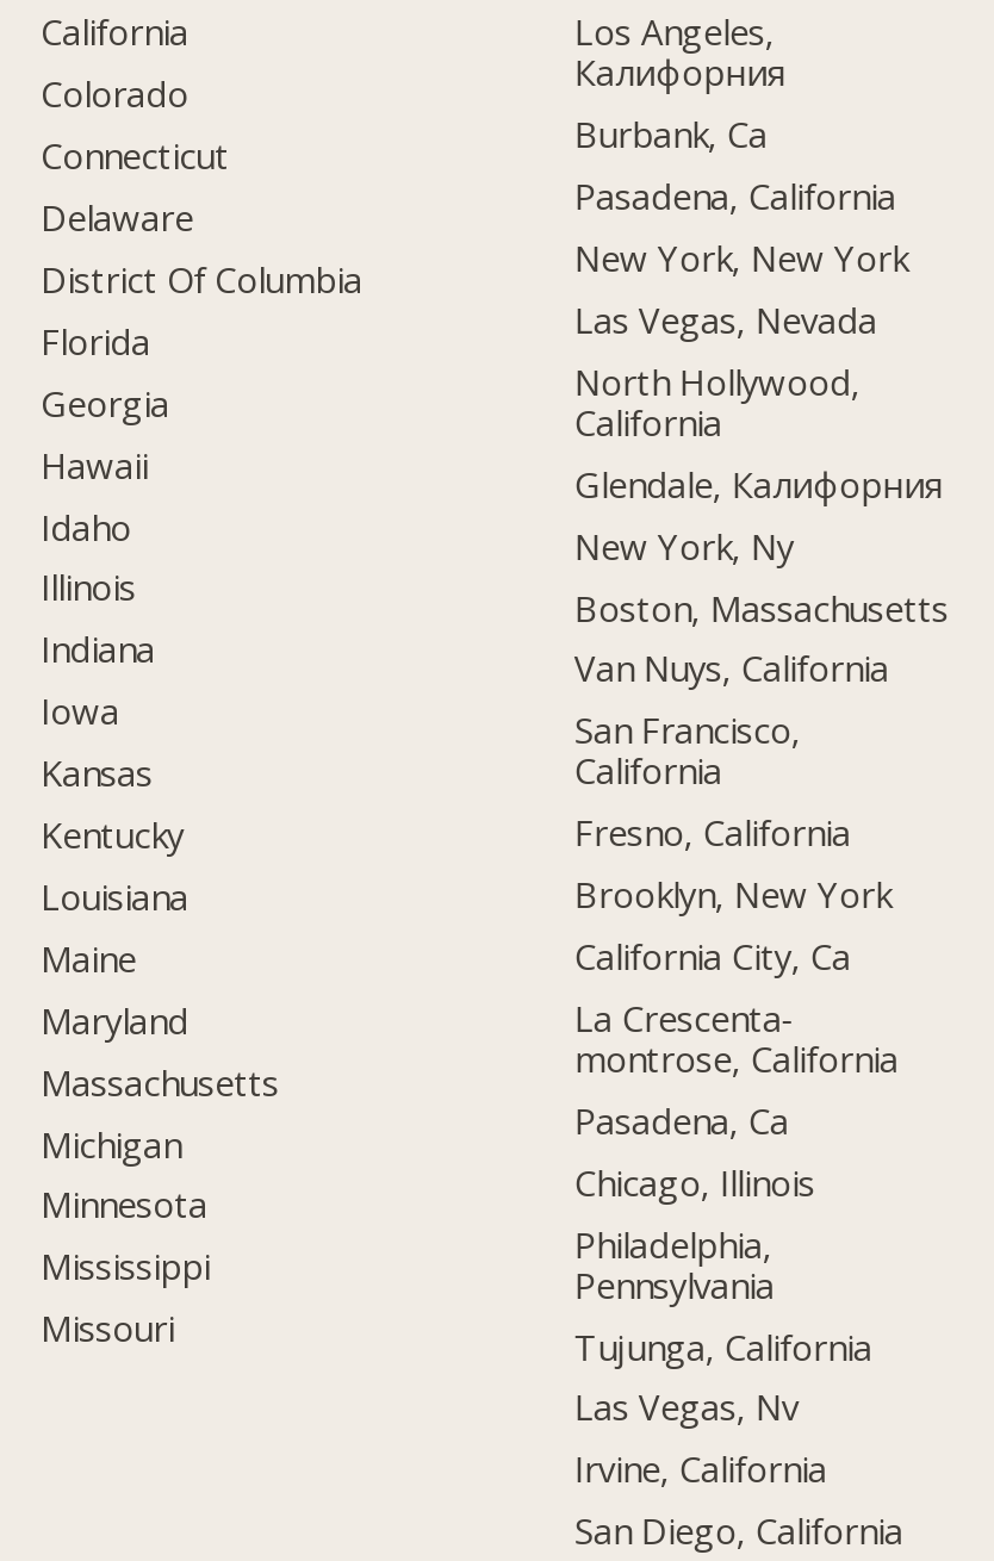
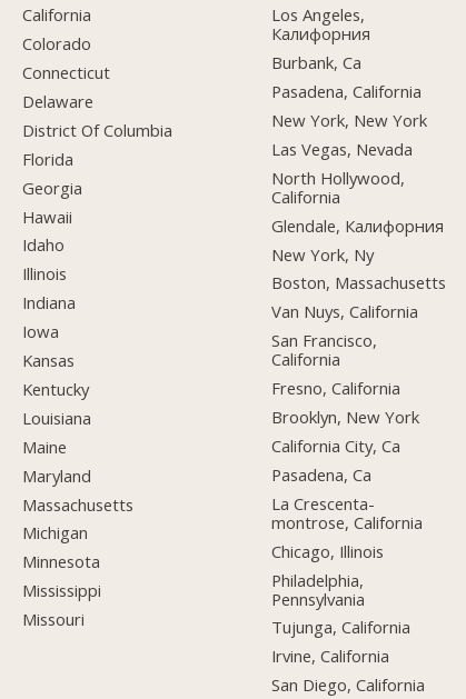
moved [574,994,898,1082] -> [272,492,423,533]: La Crescenta- | montrose, California
moved [574,1096,789,1143] -> [272,463,372,486]: Pasadena, Ca
[574,1383,798,1431] Las Vegas, Nv -> none

